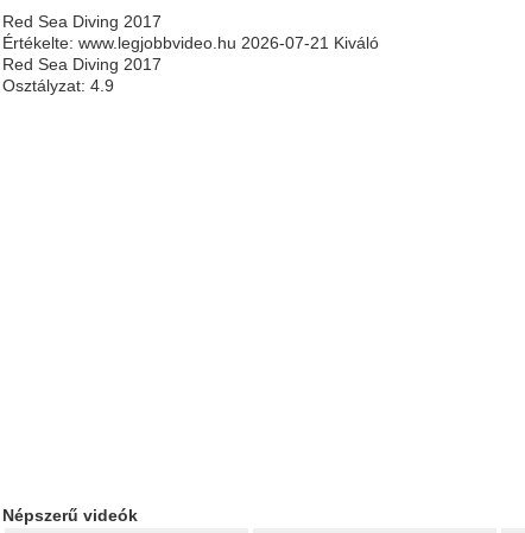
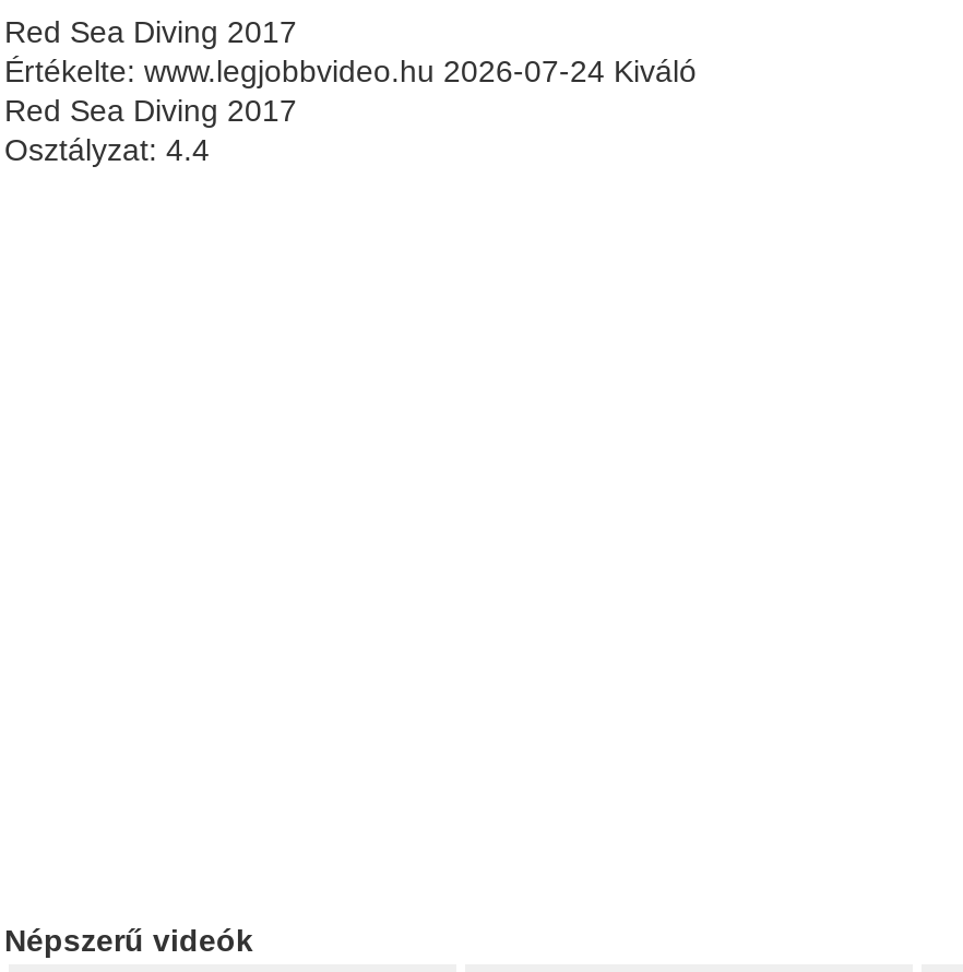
[2,33,379,52] Értékelte: www.legjobbvideo.hu 2026-07-21 Kiváló -> [4,54,697,88] Értékelte: www.legjobbvideo.hu 2026-07-24 Kiváló
[2,76,114,95] Osztályzat: 4.9 -> [4,132,210,167] Osztályzat: 4.4

